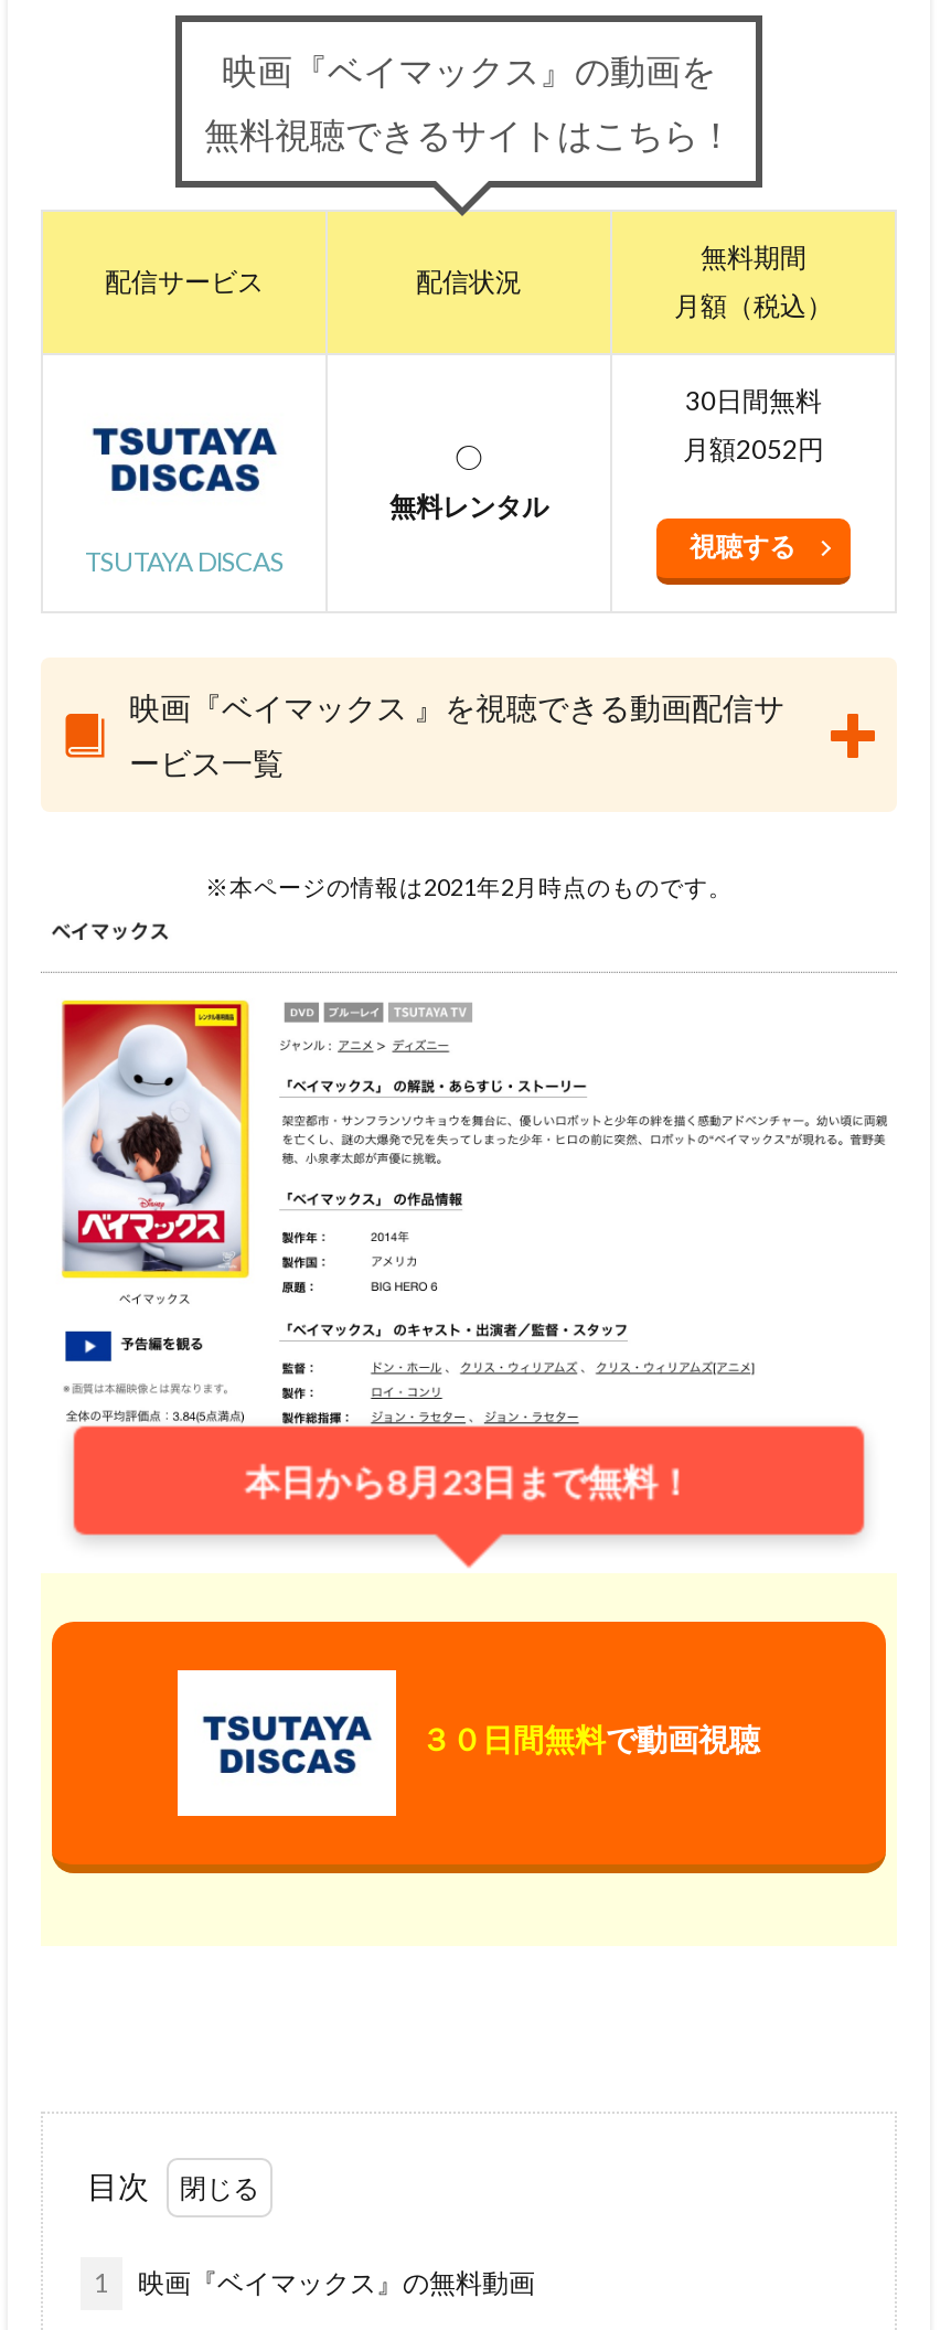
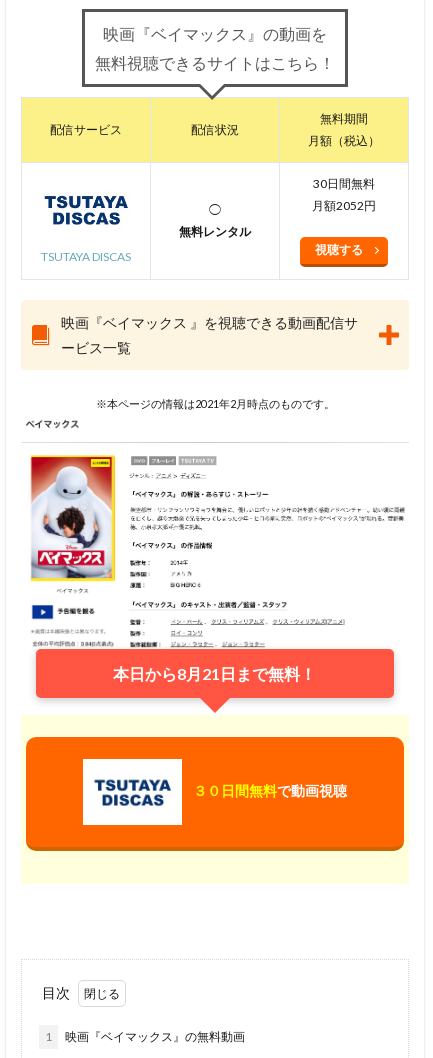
[245,1454,693,1496] 本日から8月23日まで無料！ -> [113,665,316,684] 本日から8月21日まで無料！

